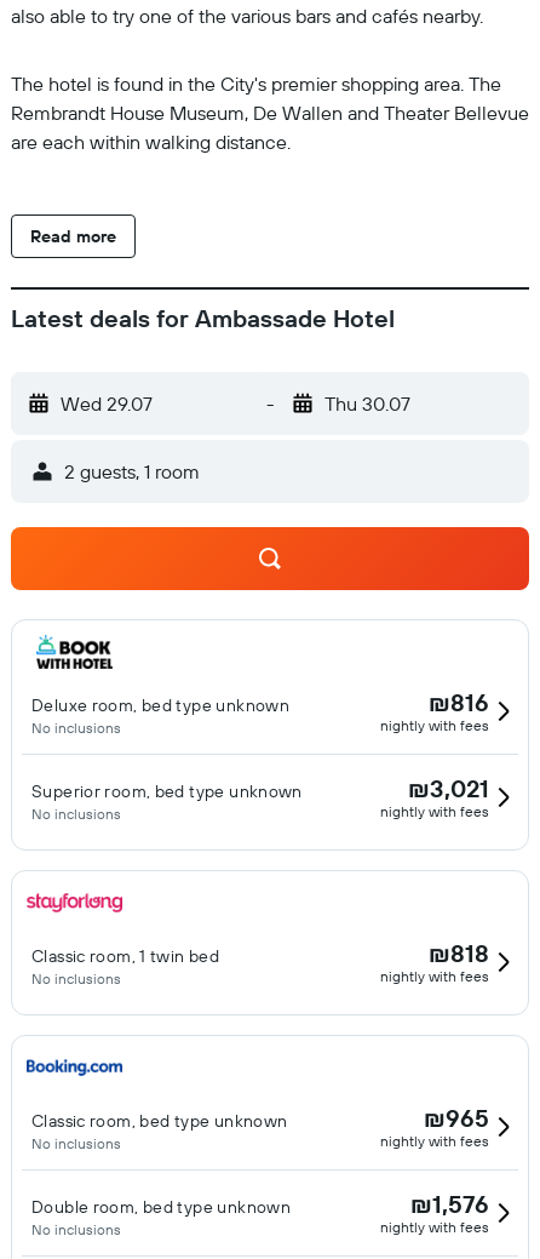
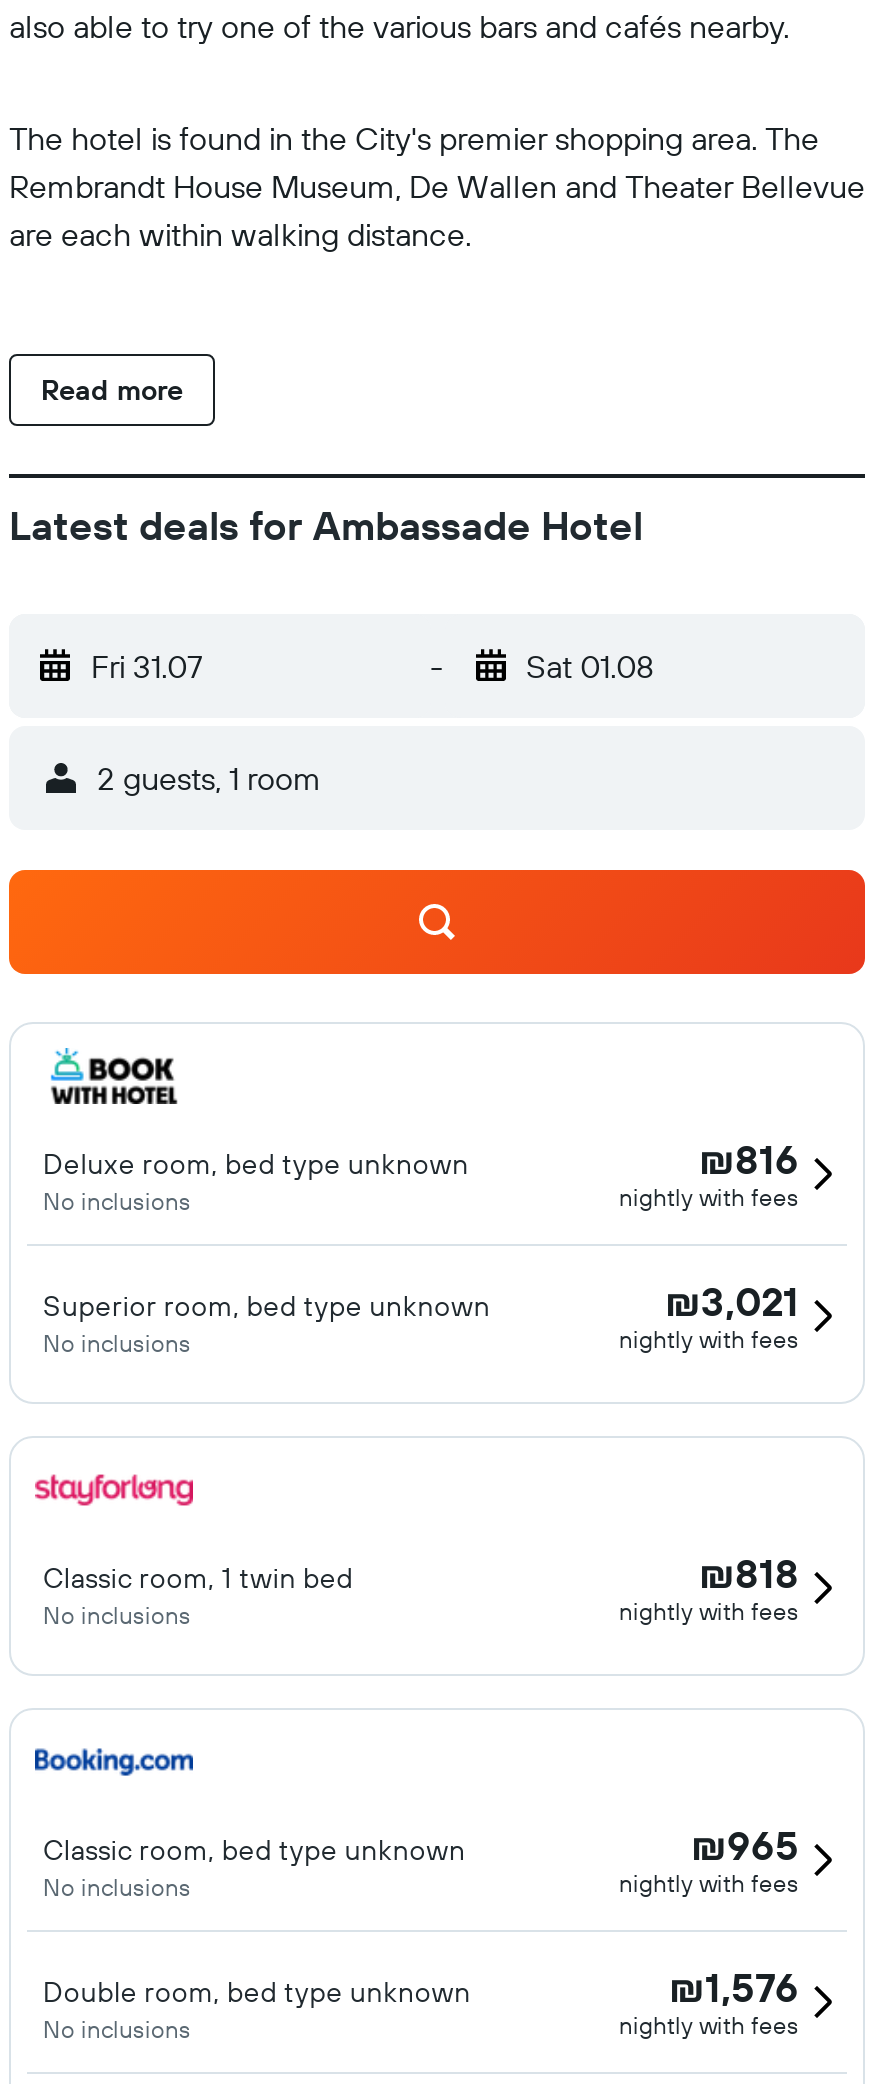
[61,391,153,416] Wed 29.07 -> [91,646,203,686] Fri 31.07
[324,391,410,416] Thu 30.07 -> [526,646,654,686] Sat 01.08

